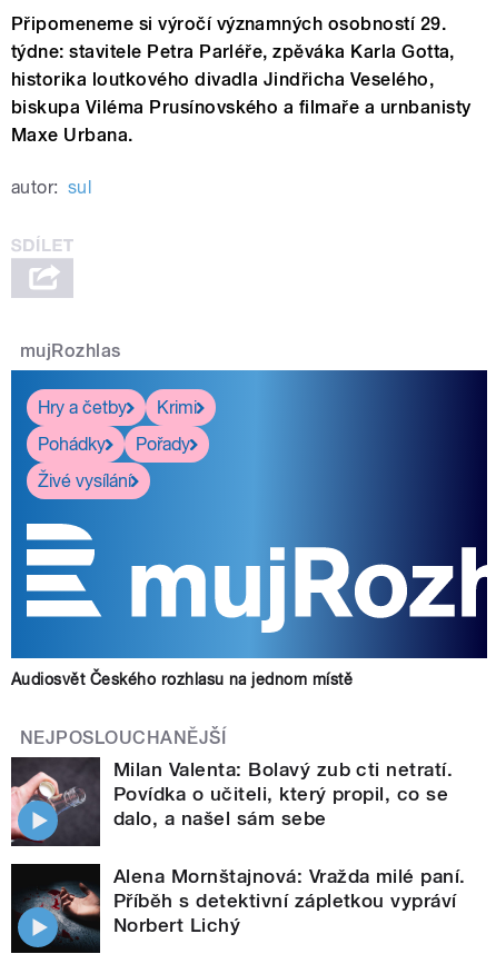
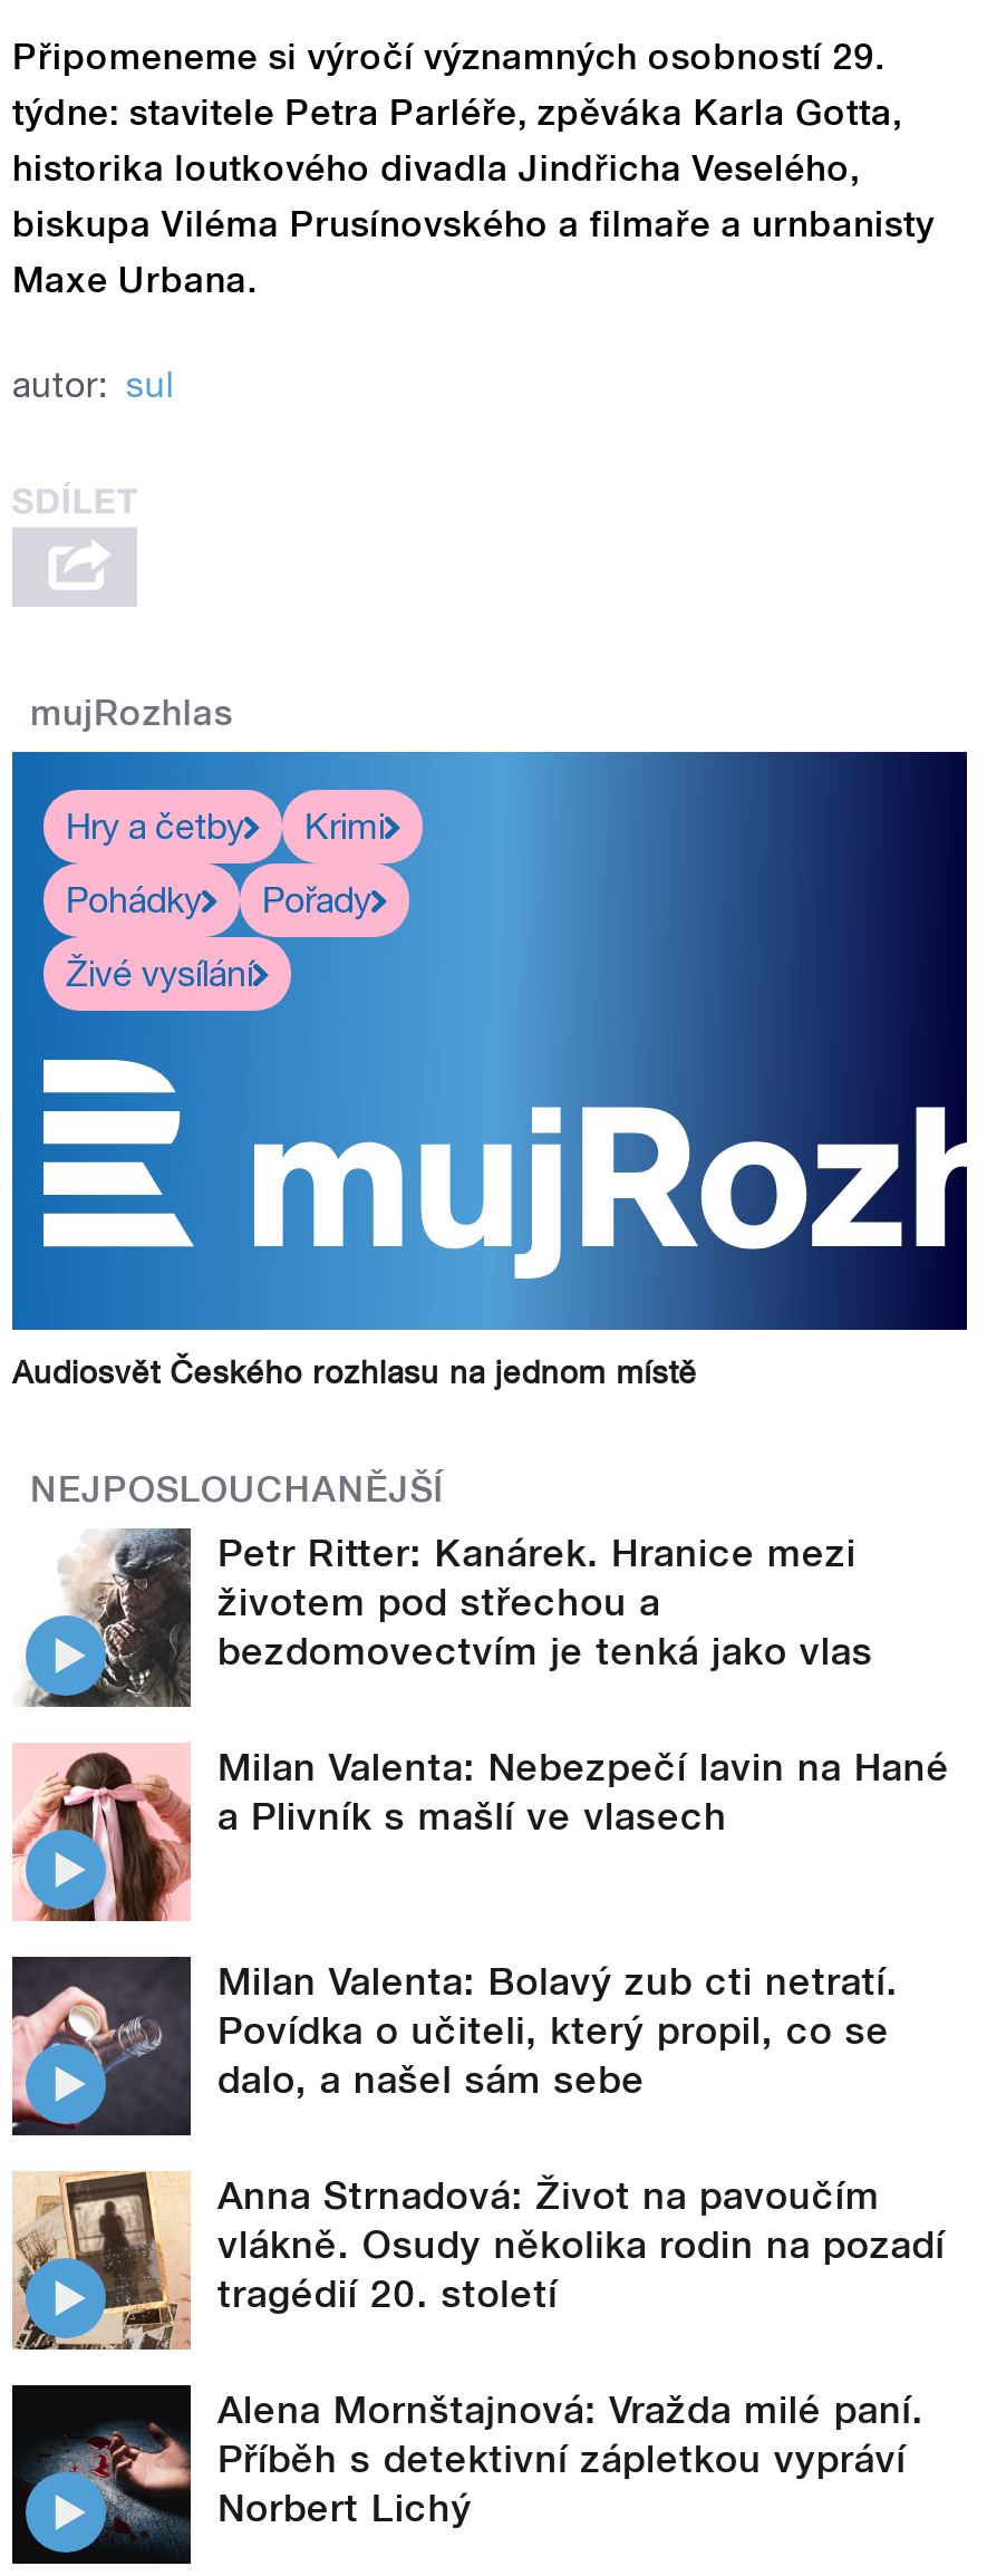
none -> [12,1526,950,1839] [image] | Petr Ritter: Kanárek. Hranice mezi | životem pod střechou a | bezdomovectvím je tenká jako vlas | Milan Valenta: Nebezpečí lavin na Hané | a Plivník s mašlí ve vlasech
none -> [12,1743,193,1923] [image]
none -> [12,2169,945,2352] [image] | Anna Strnadová: Život na pavoučím | vlákně. Osudy několika rodin na pozadí | tragédií 20. století

